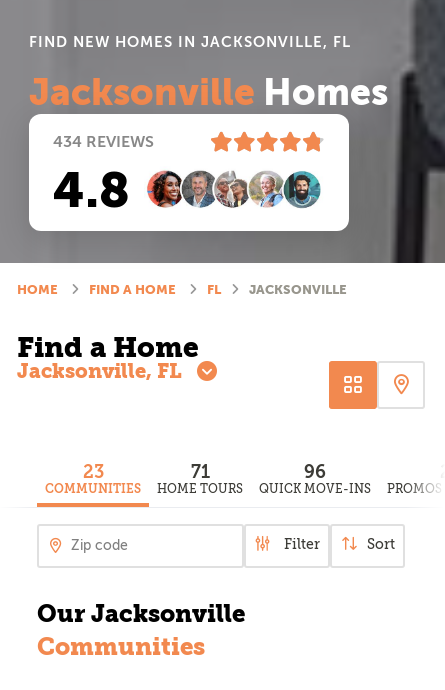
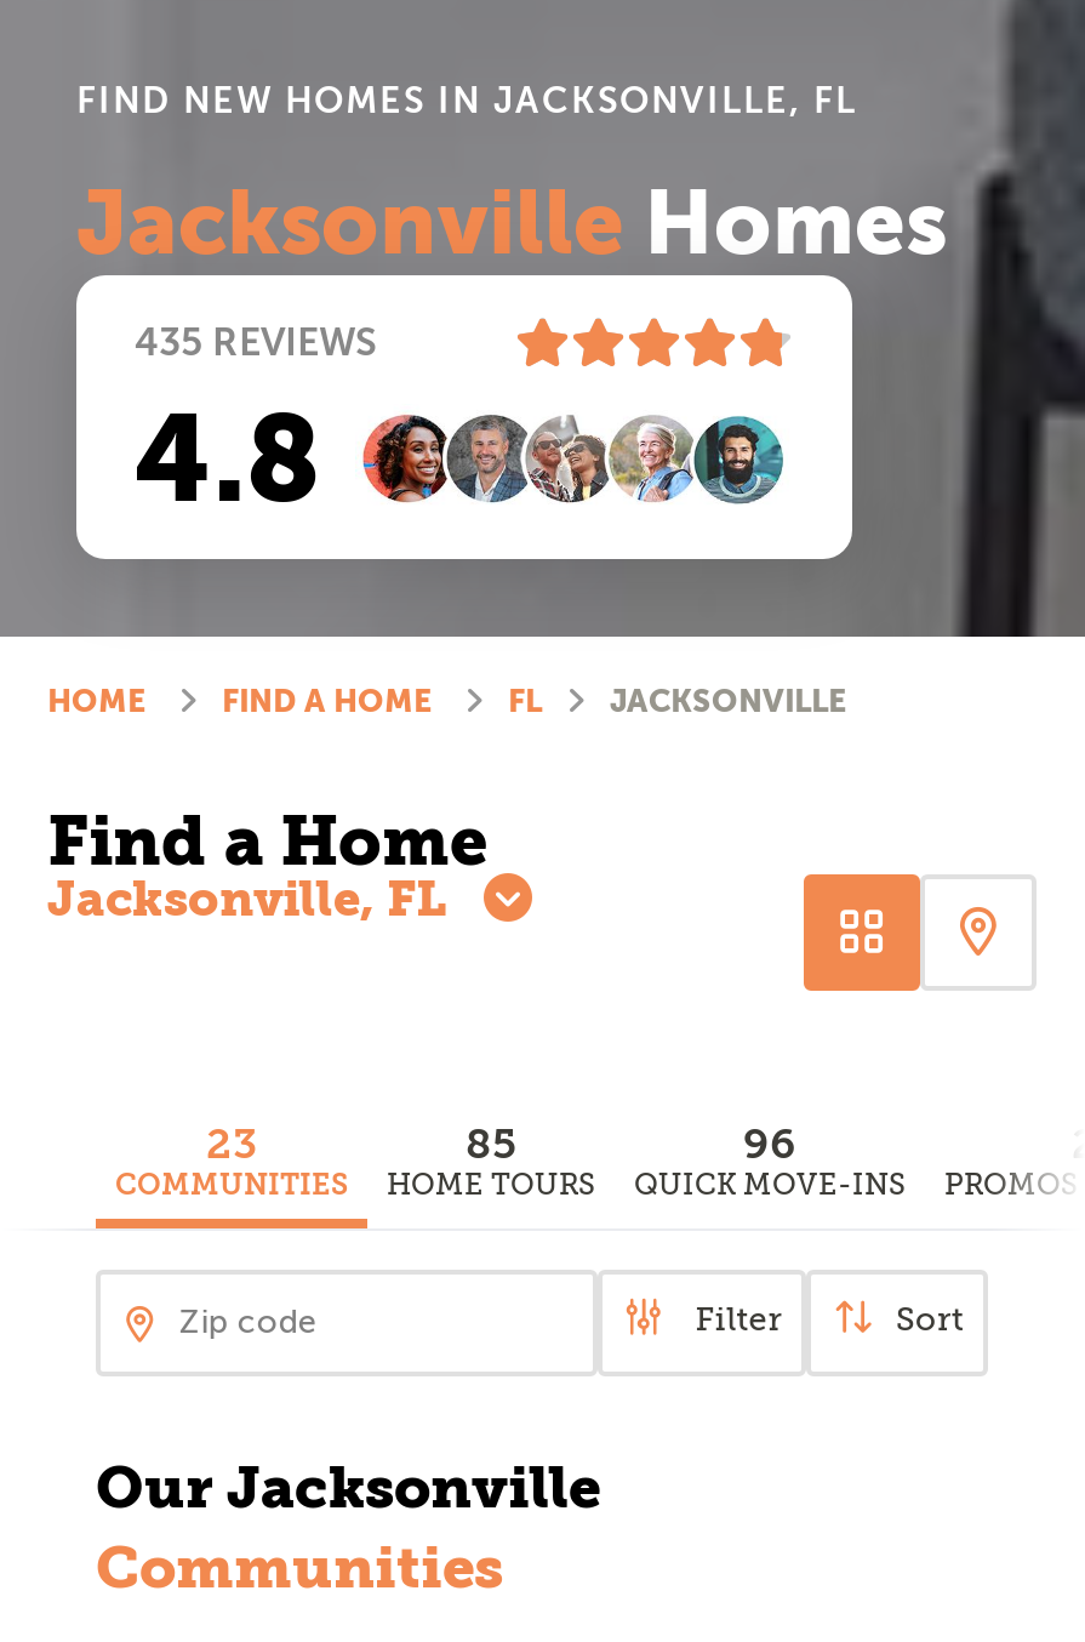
[53,133,154,151] 434 REVIEWS -> [135,322,377,365] 435 REVIEWS
[190,462,209,482] 71 -> [466,1120,516,1168] 85

